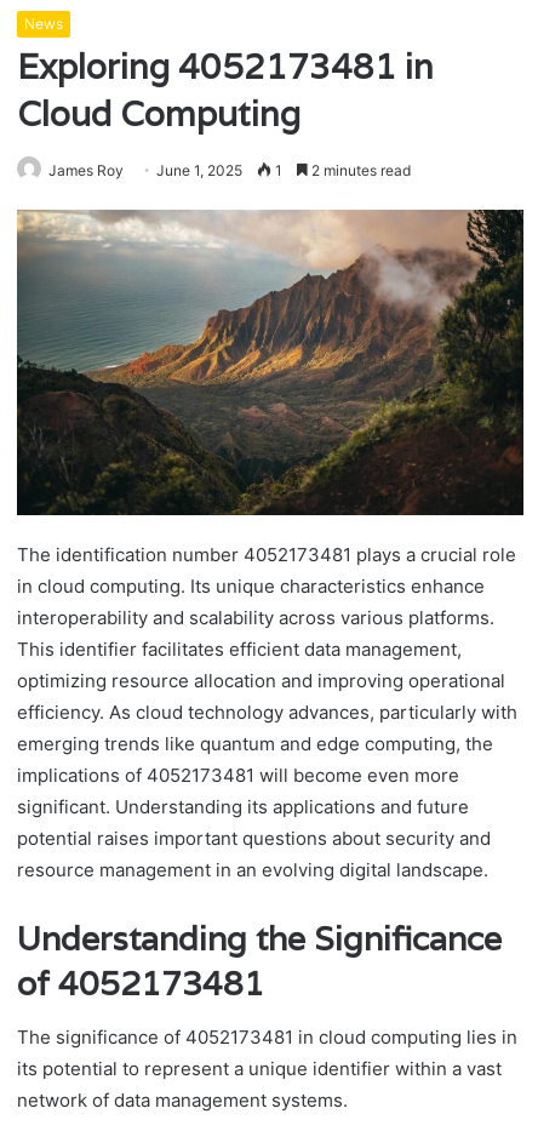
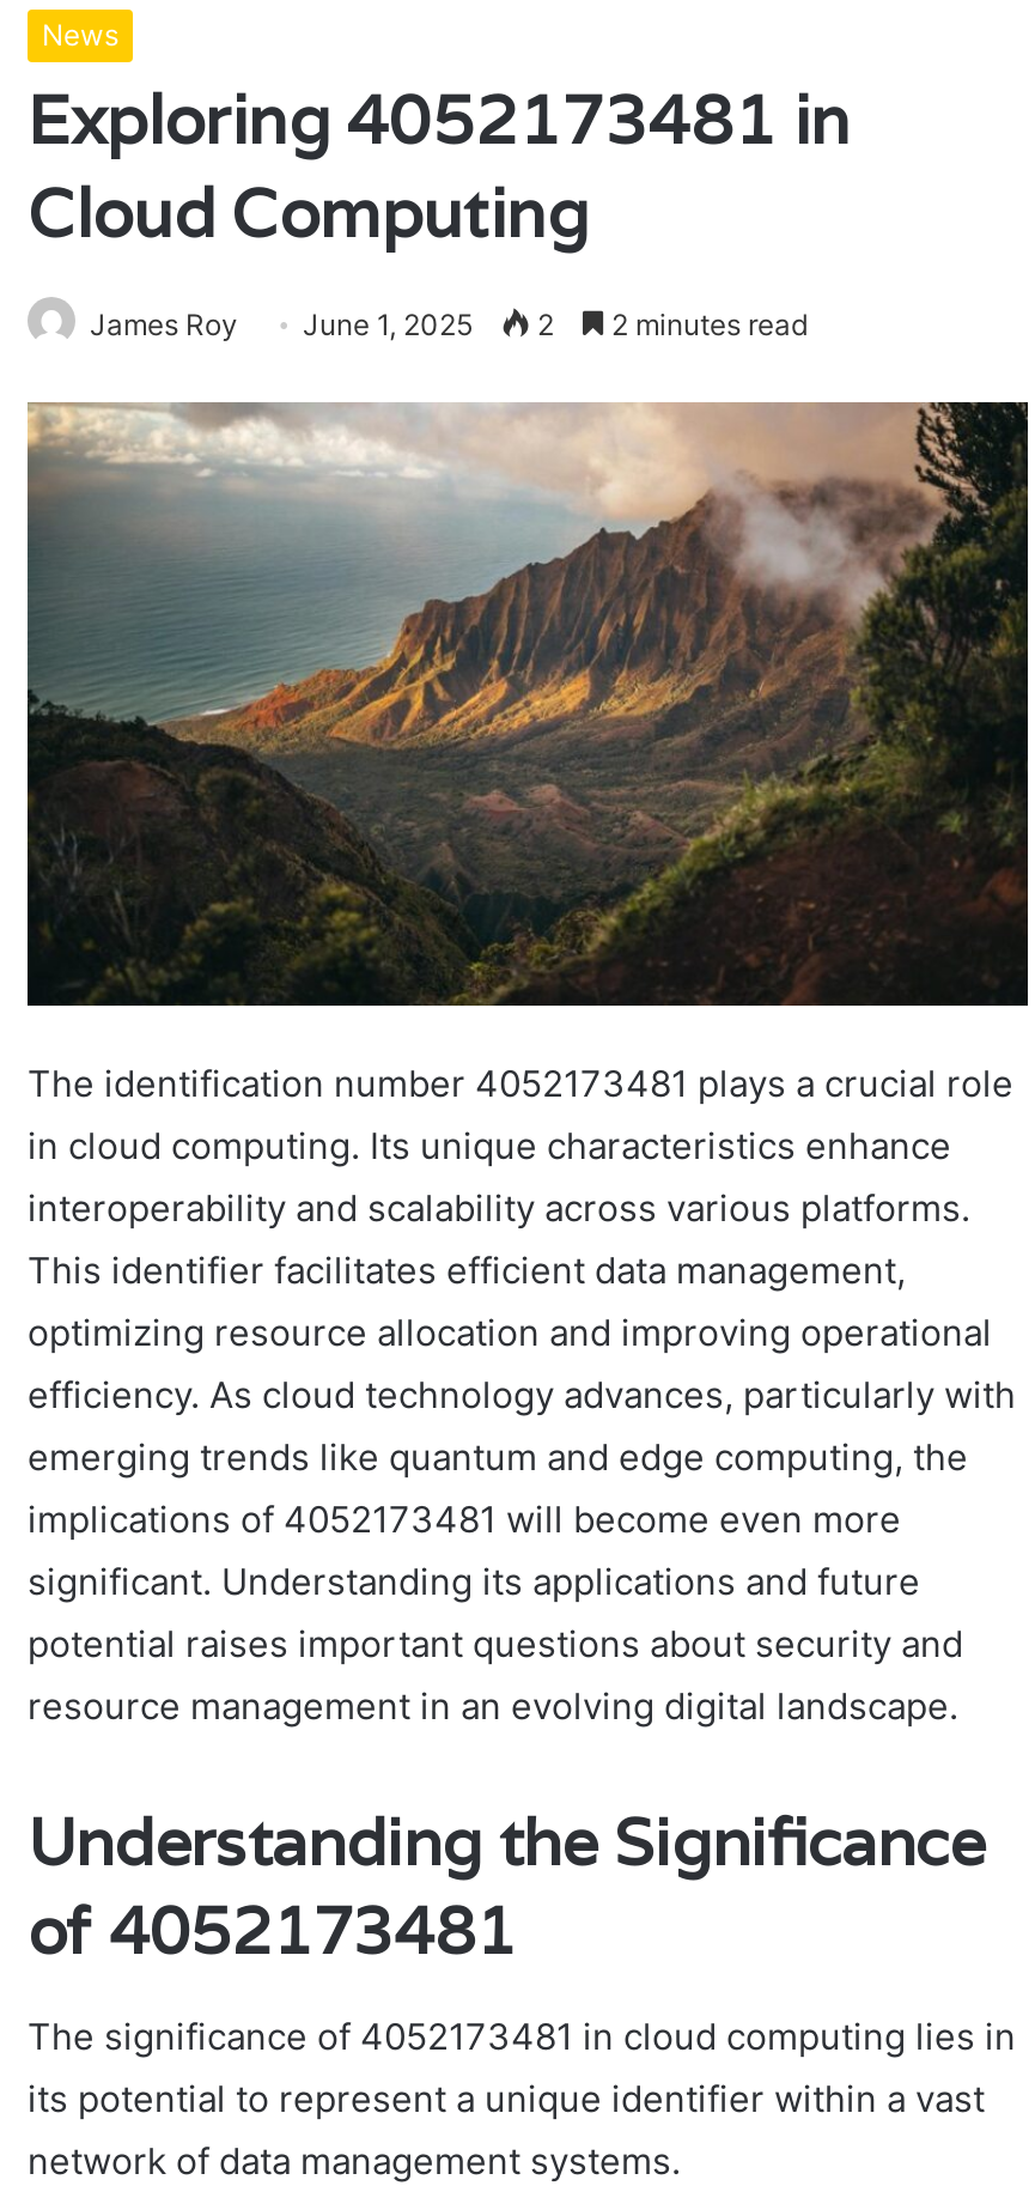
[48,161,411,179] James Roy June 1, 2025 1 2 minutes read -> [90,306,808,342] James Roy June 1, 2025 2 2 minutes read

